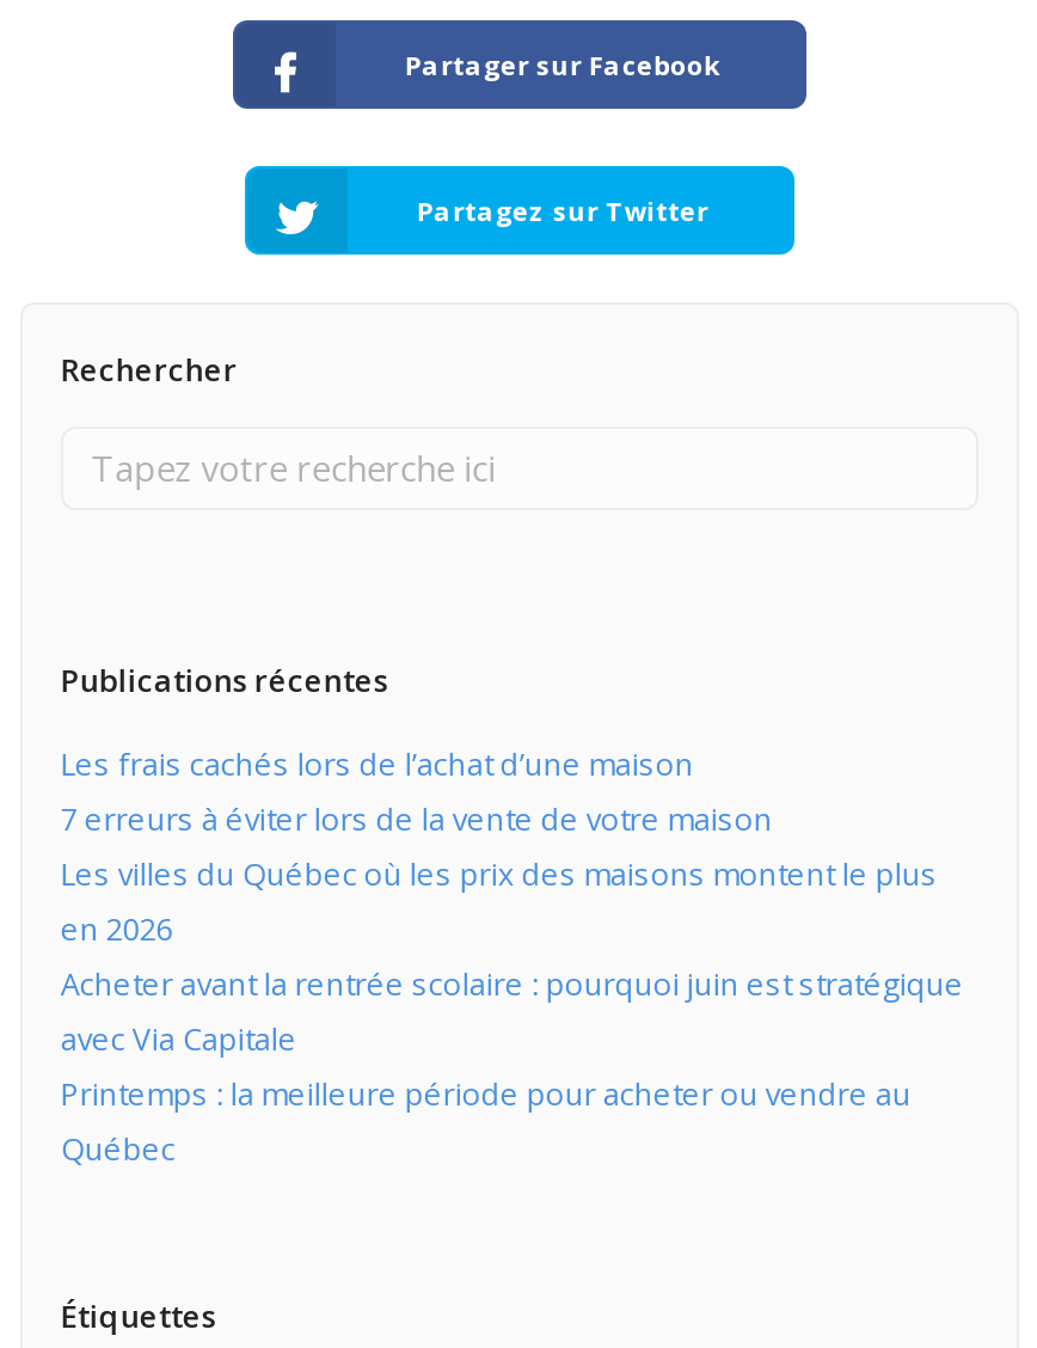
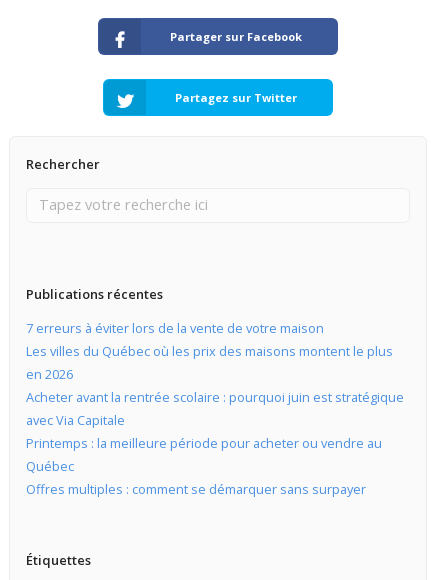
[60,741,694,784] Les frais cachés lors de l’achat d’une maison -> none
moved [60,796,964,1169] -> [26,319,404,475]: 7 erreurs à éviter lors de la vente de votre maison | Les villes du Québec où les prix des maisons montent le plus | en 2026 | Acheter avant la rentrée scolaire : pourquoi juin est stratégique | avec Via Capitale | Printemps : la meilleure période pour acheter ou vendre au | Québec
none -> [26,480,366,498] Offres multiples : comment se démarquer sans surpayer

